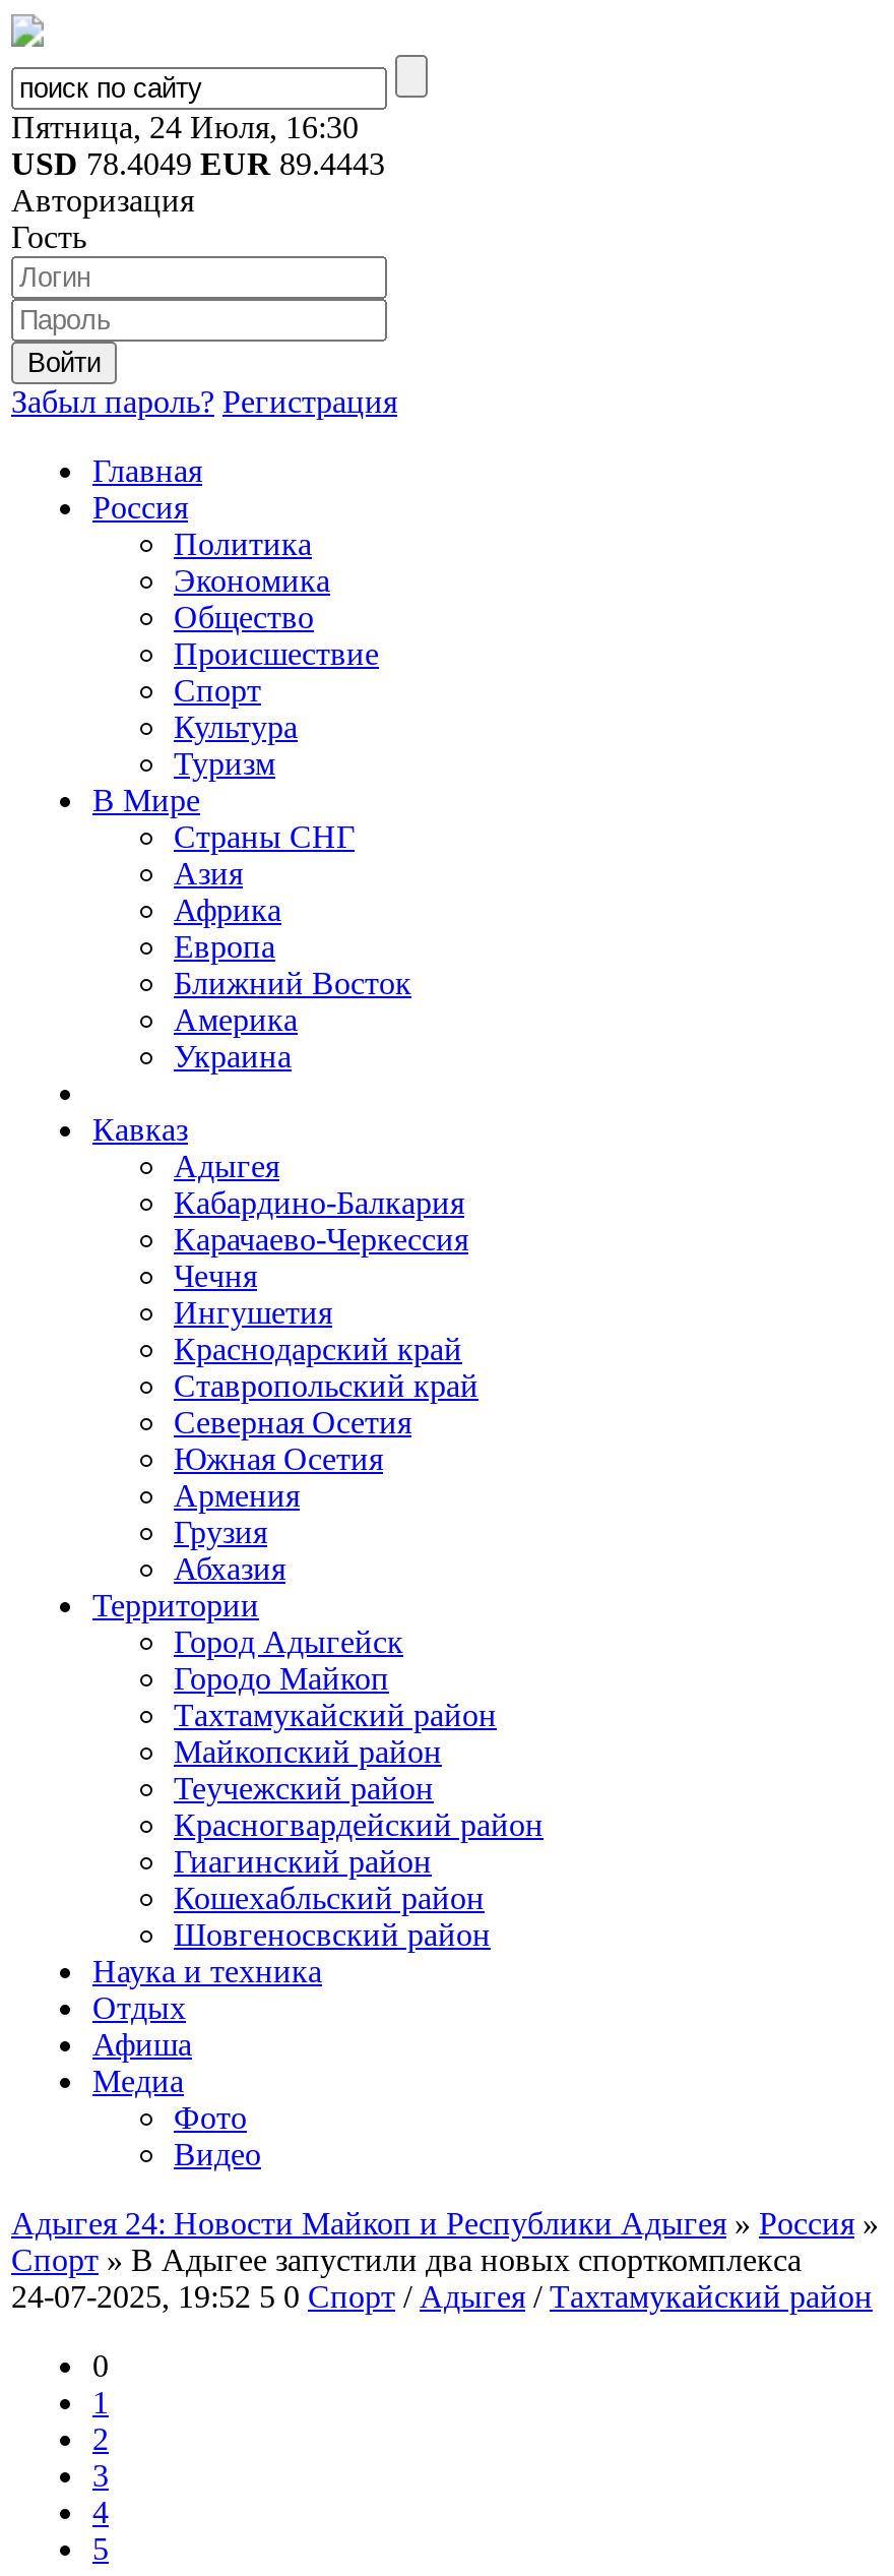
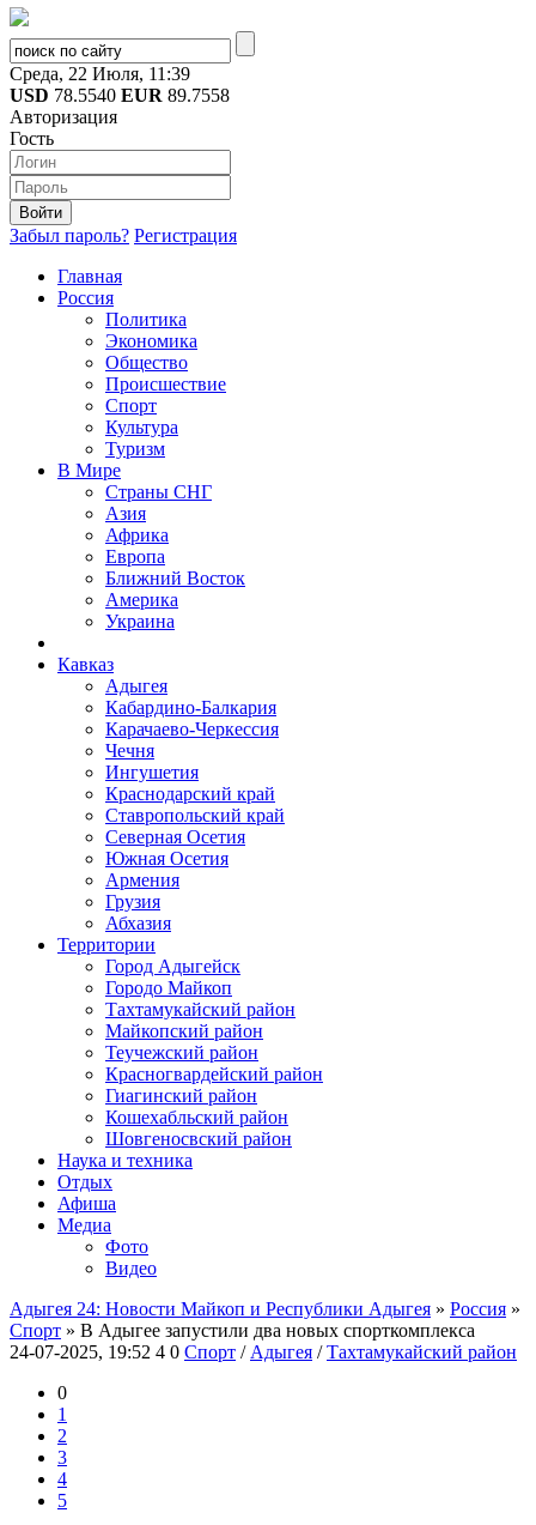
[11,110,359,144] Пятница, 24 Июля, 16:30 -> [10,63,190,84] Среда, 22 Июля, 11:39
[11,146,385,181] USD 78.4049 EUR 89.4443 -> [10,85,230,105] USD 78.5540 EUR 89.7558
[11,2279,873,2314] 24-07-2025, 19:52 5 0 Спорт / Адыгея / Тахтамукайский район -> [10,1342,517,1362] 24-07-2025, 19:52 4 0 Спорт / Адыгея / Тахтамукайский район

